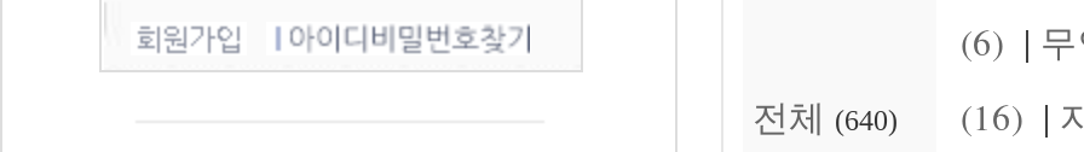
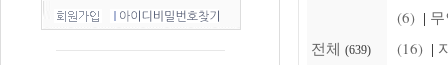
[753,92,898,140] 전체 (640) -> [311,38,371,58] 전체 (639)

